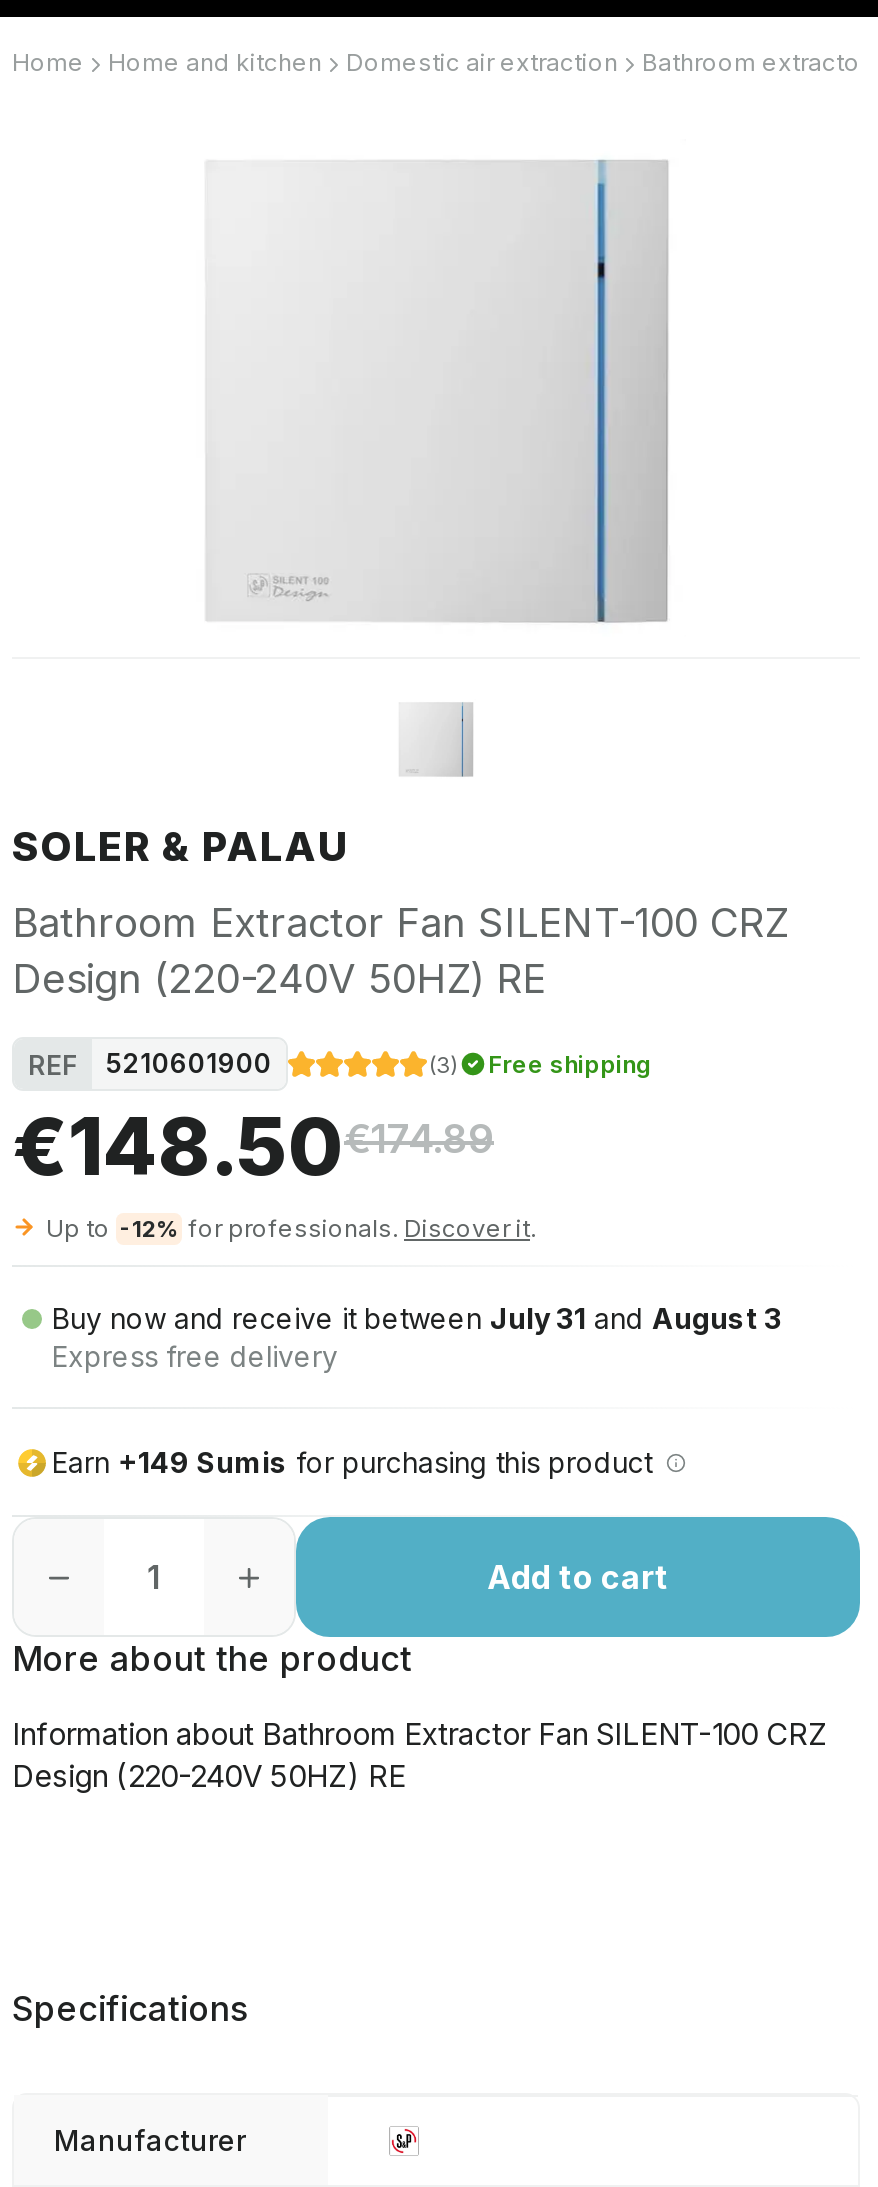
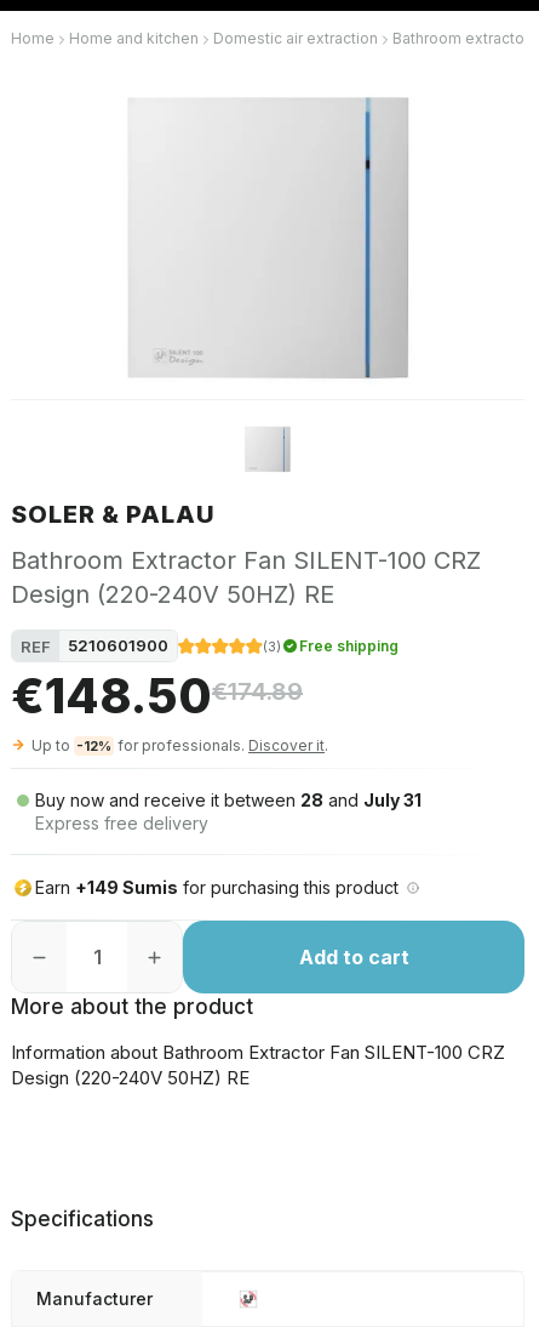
[52,1301,782,1335] Buy now and receive it between July 31 and August 3 -> [35,790,422,810] Buy now and receive it between 28 and July 31

